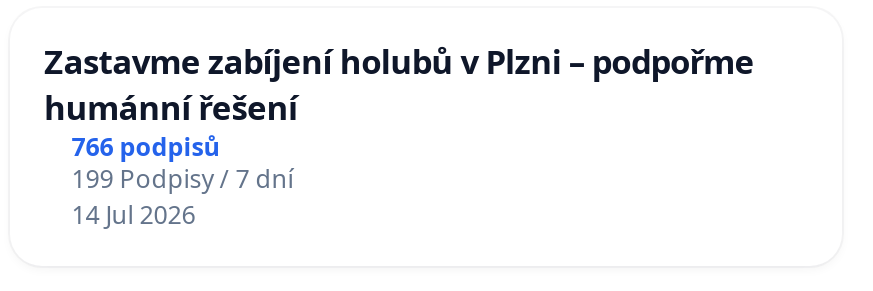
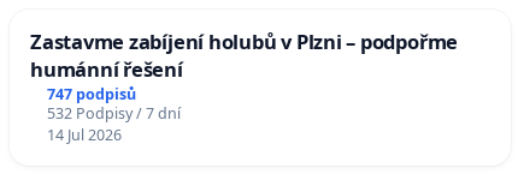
[72,131,220,165] 766 podpisů -> [47,84,136,104] 747 podpisů
[72,163,294,197] 199 Podpisy / 7 dní -> [47,103,180,123] 532 Podpisy / 7 dní

